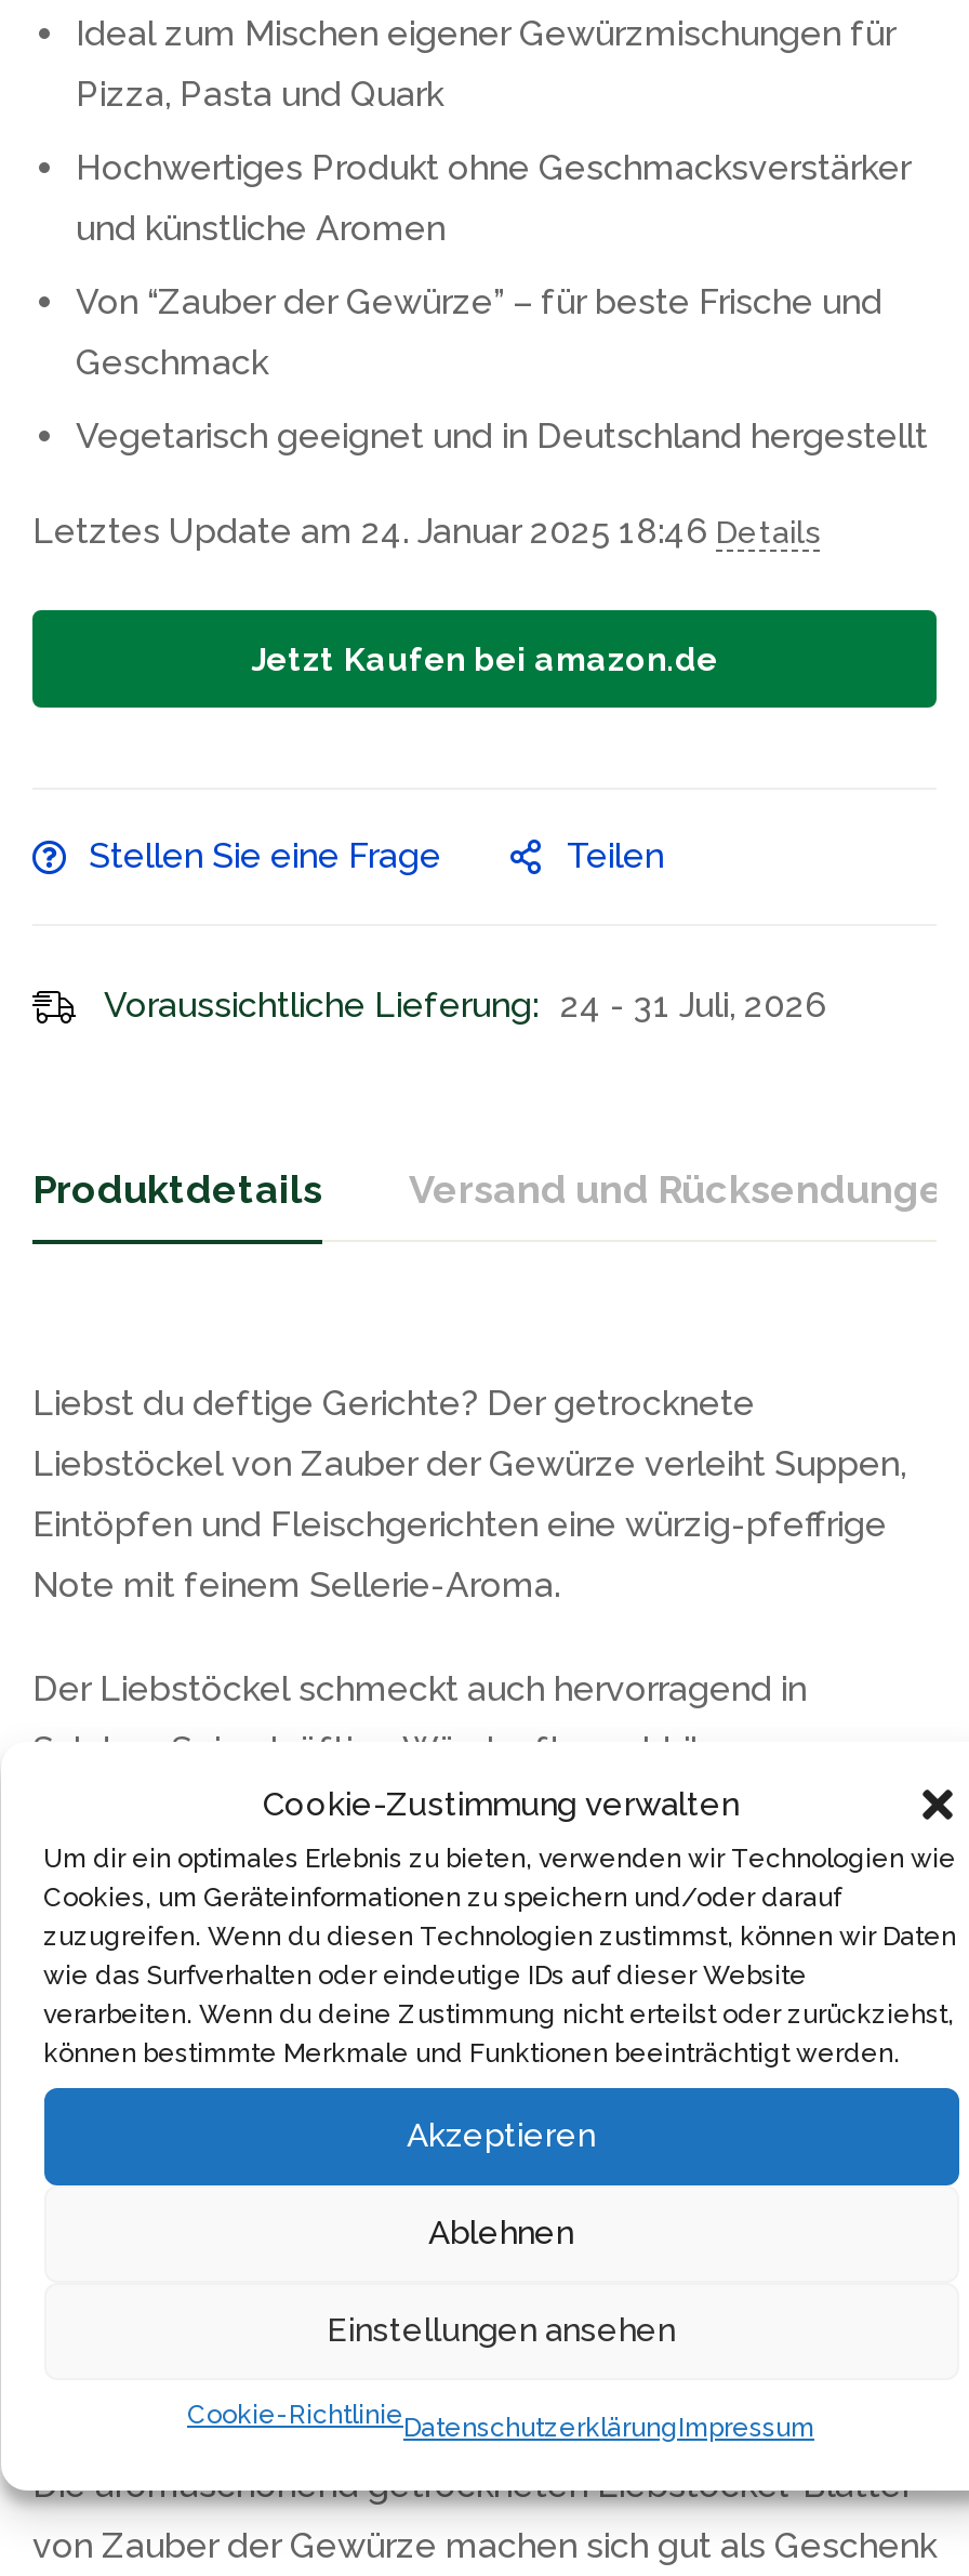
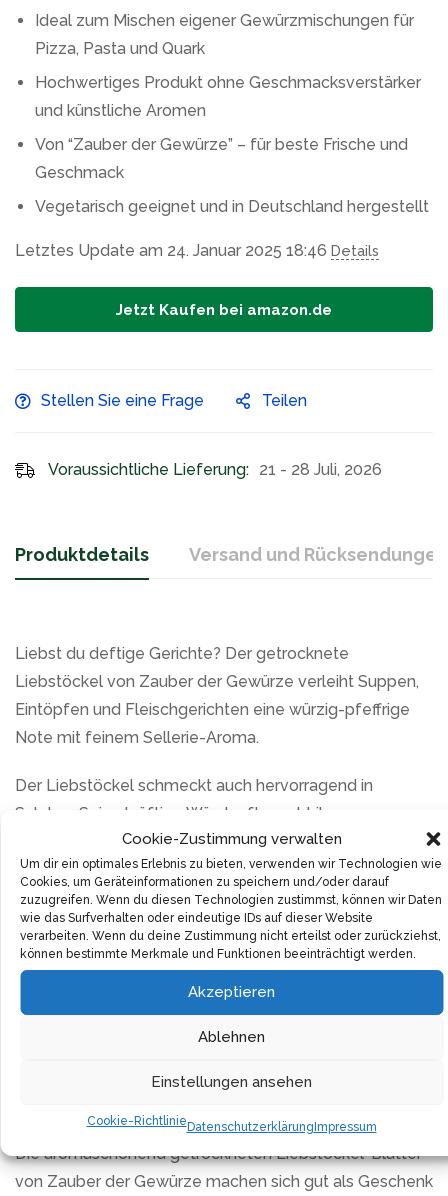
[104,985,826,1026] Voraussichtliche Lieferung: 24 - 31 Juli, 2026 -> [48,460,382,479] Voraussichtliche Lieferung: 21 - 28 Juli, 2026

